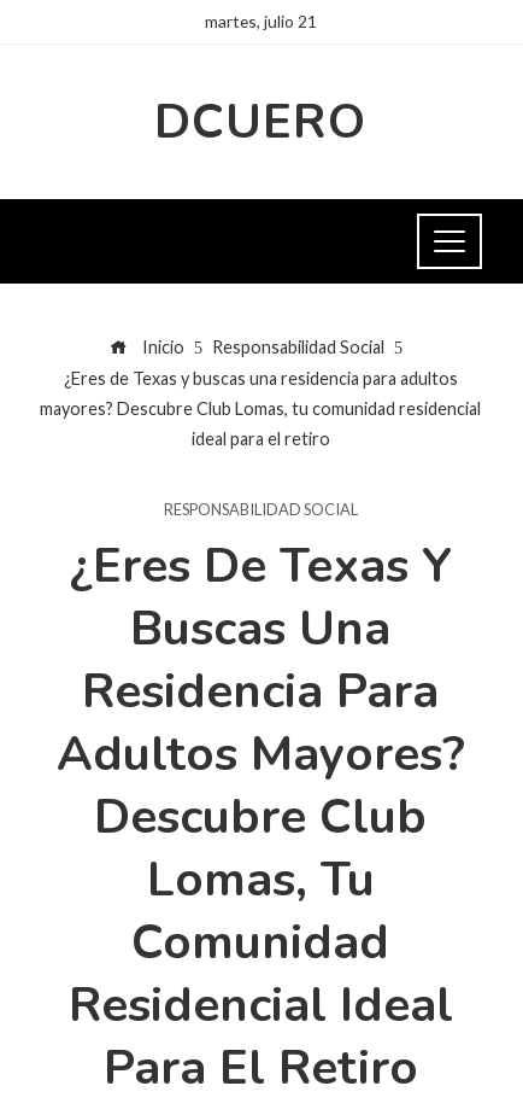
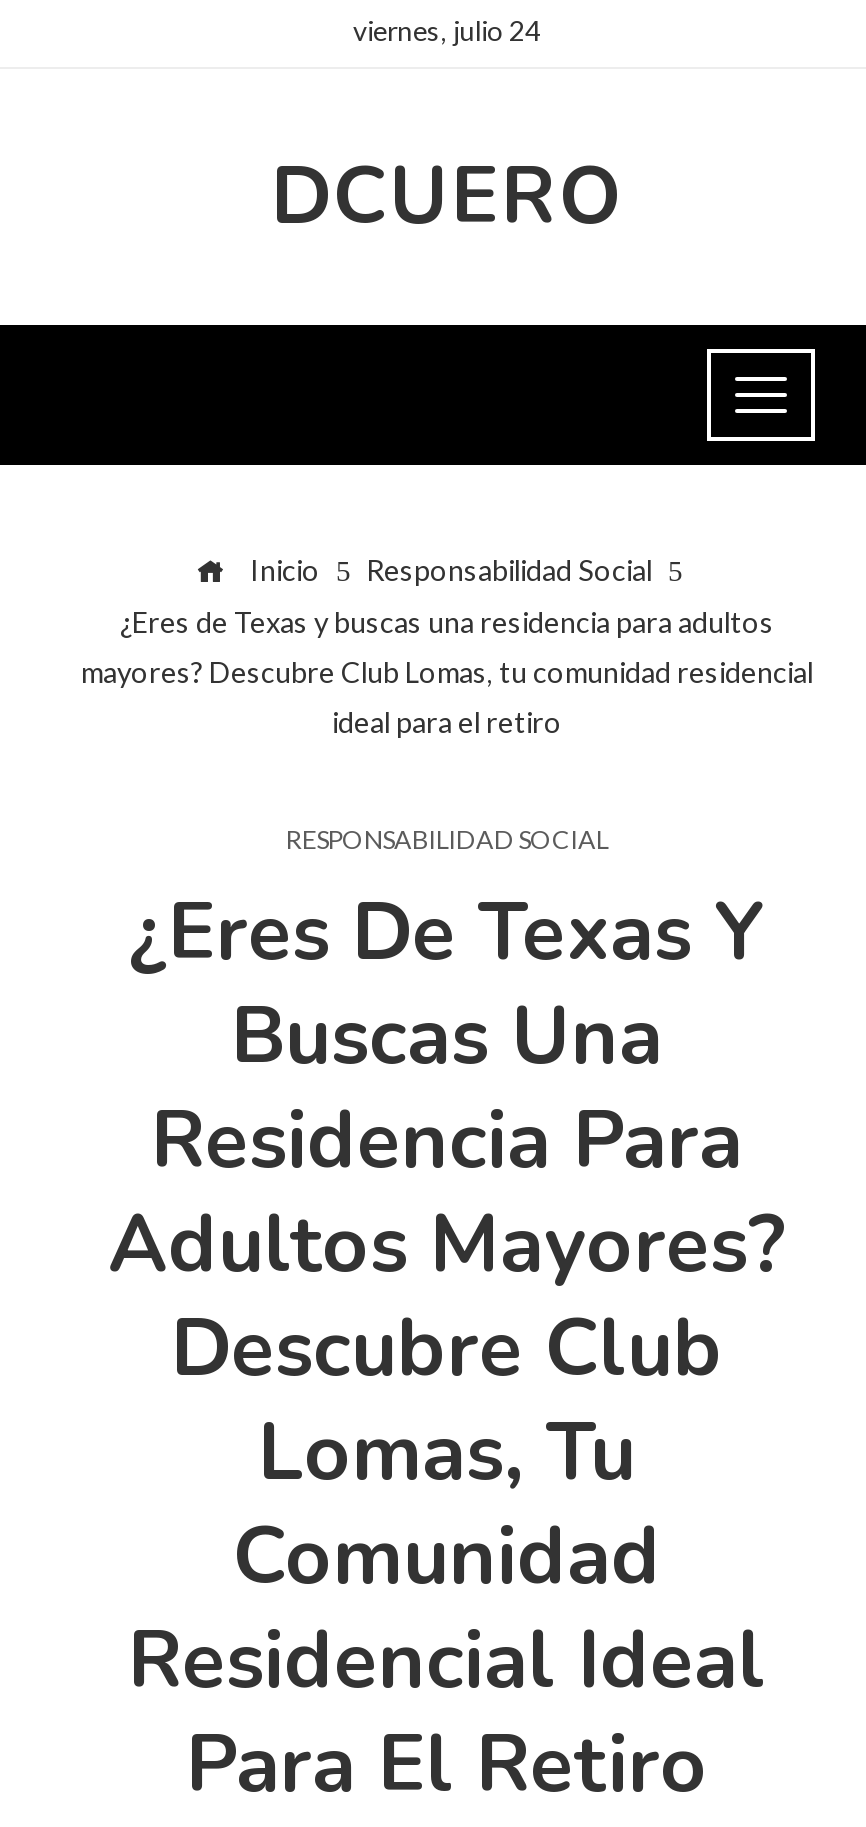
[204,11,316,31] martes, julio 21 -> [353,13,541,47] viernes, julio 24

